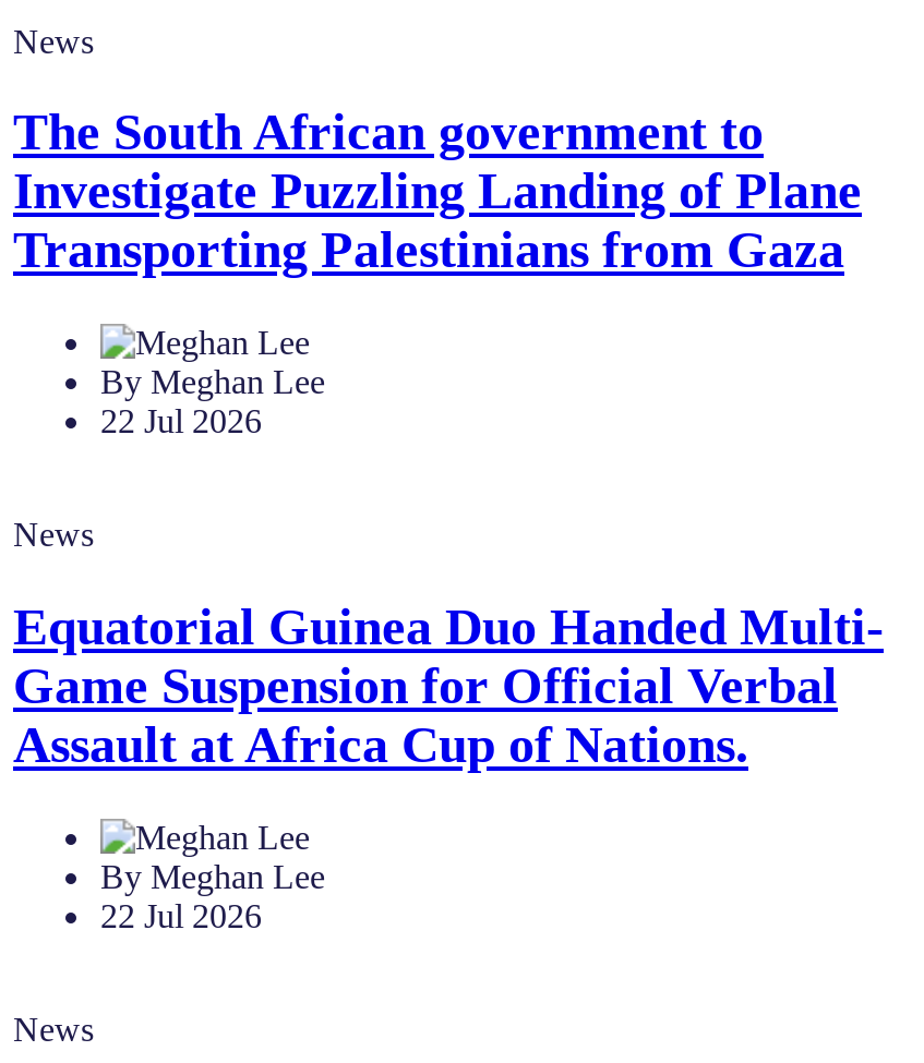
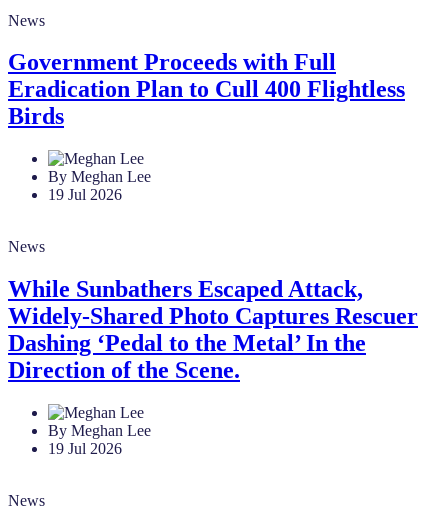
[13,104,862,279] The South African government to | Investigate Puzzling Landing of Plane | Transporting Palestinians from Gaza -> [8,49,405,129] Government Proceeds with Full | Eradication Plan to Cull 400 Flightless | Birds
[100,403,262,440] 22 Jul 2026 -> [48,186,122,203] 19 Jul 2026
[13,599,884,773] Equatorial Guinea Duo Handed Multi- | Game Suspension for Official Verbal | Assault at Africa Cup of Nations. -> [8,276,418,383] While Sunbathers Escaped Attack, | Widely-Shared Photo Captures Rescuer | Dashing ‘Pedal to the Metal’ In the | Direction of the Scene.
[100,897,262,935] 22 Jul 2026 -> [48,440,122,457] 19 Jul 2026

